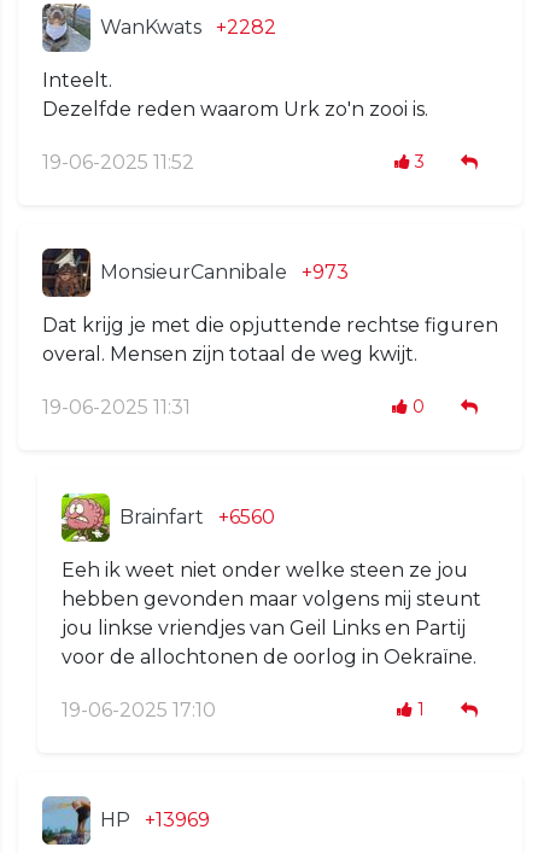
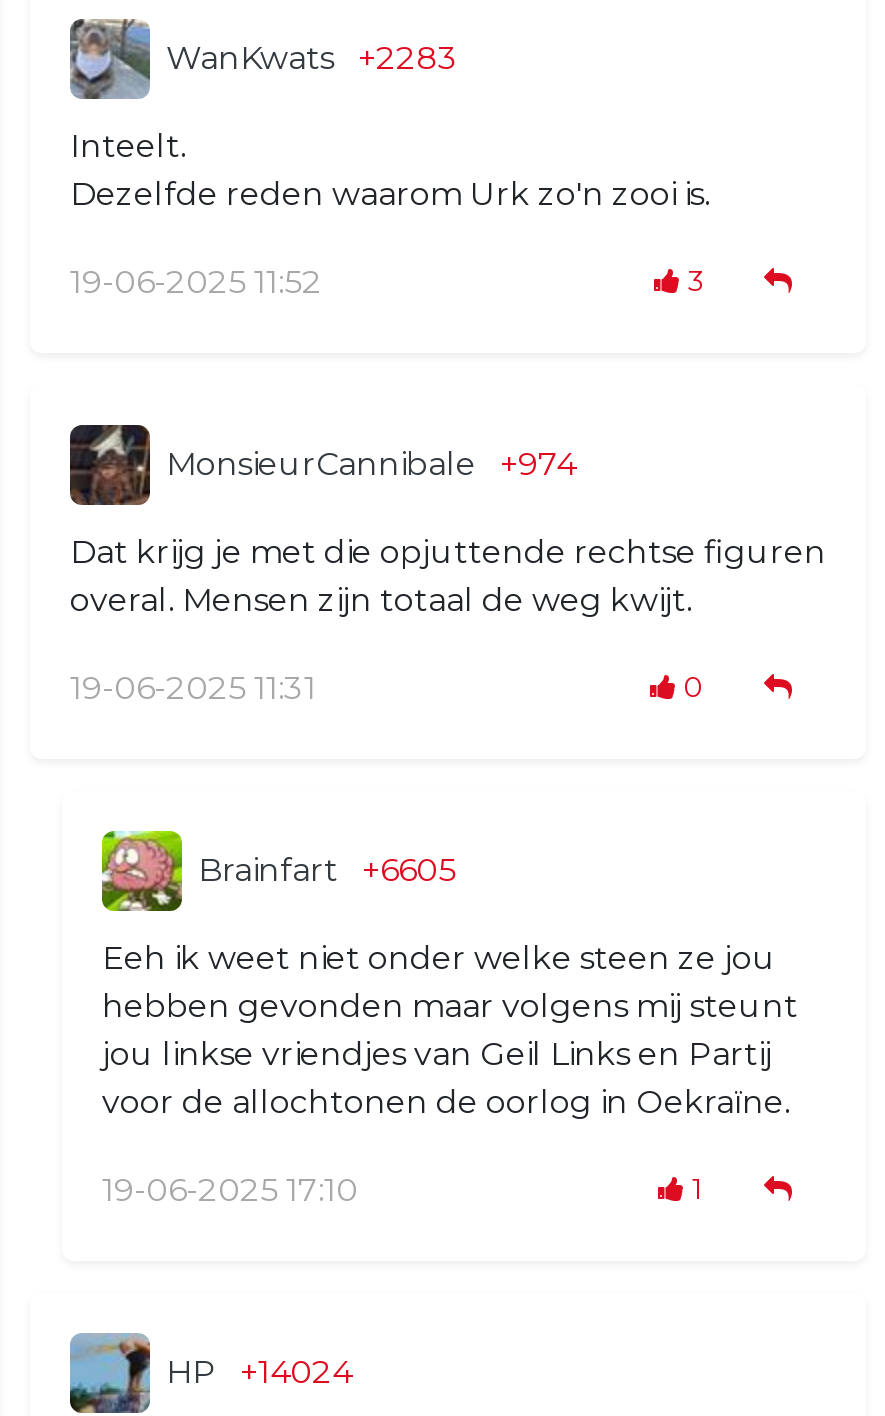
[100,16,276,39] WanKwats +2282 -> [166,39,458,77] WanKwats +2283
[100,261,349,284] MonsieurCannibale +973 -> [166,445,576,483] MonsieurCannibale +974
[119,506,275,529] Brainfart +6560 -> [198,851,456,889] Brainfart +6605
[100,809,210,832] HP +13969 -> [166,1353,352,1391] HP +14024

